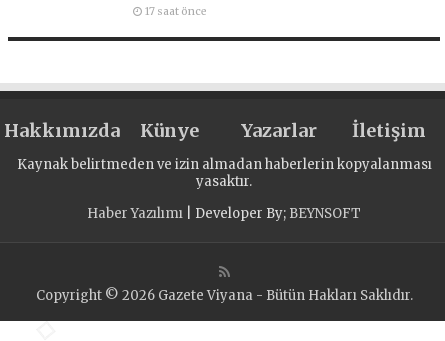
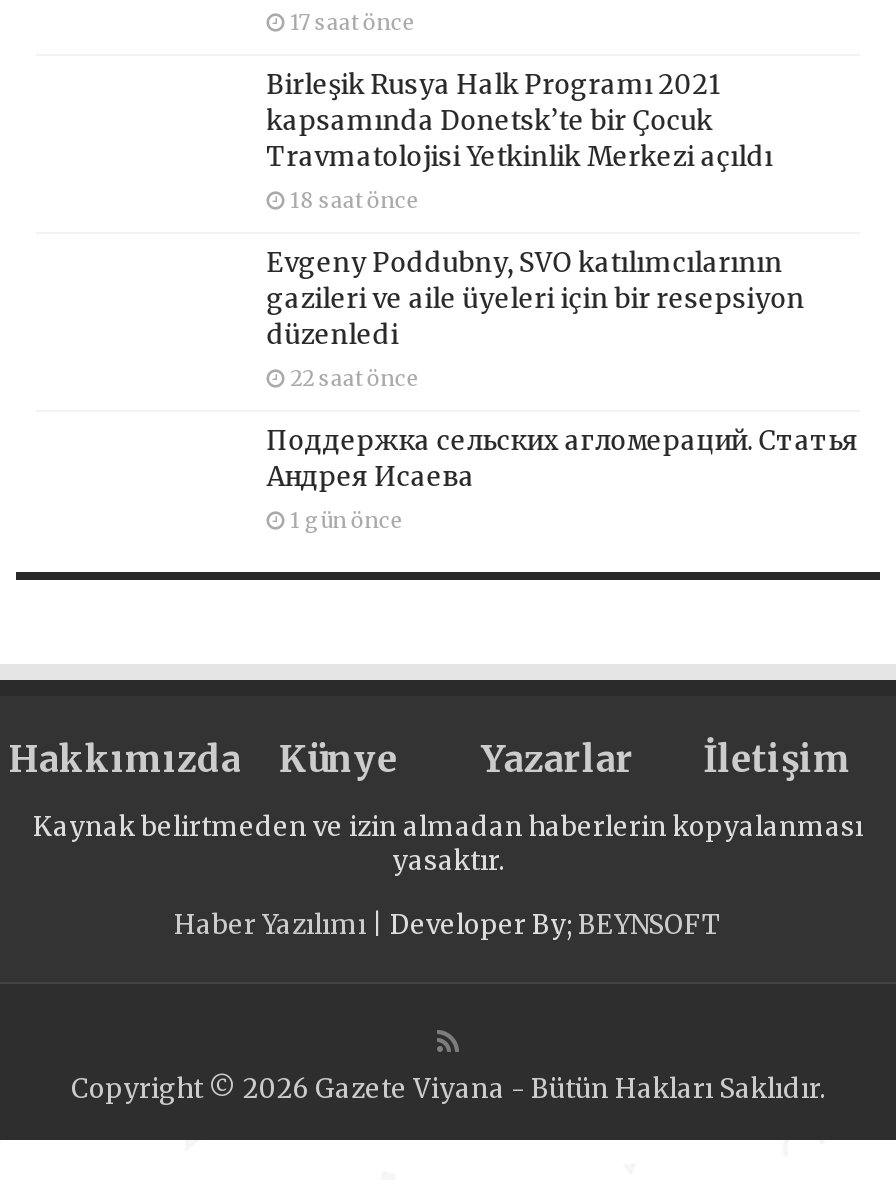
none -> [266,69,858,535] Birleşik Rusya Halk Programı 2021 | kapsamında Donetsk’te bir Çocuk | Travmatolojisi Yetkinlik Merkezi açıldı | 18 saat önce | Evgeny Poddubny, SVO katılımcılarının | gazileri ve aile üyeleri için bir resepsiyon | düzenledi | 22 saat önce | Поддержка сельских агломераций. Статья | Андрея Исаева | 1 gün önce

